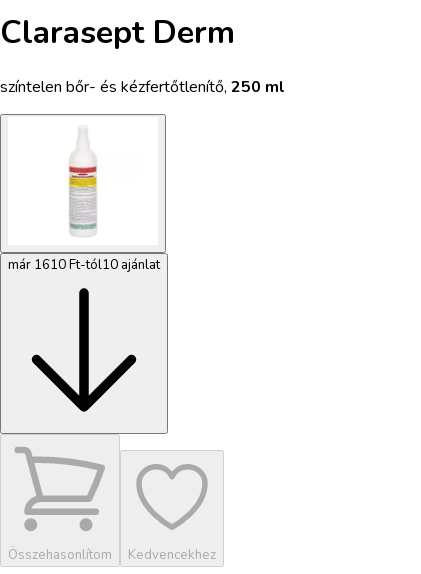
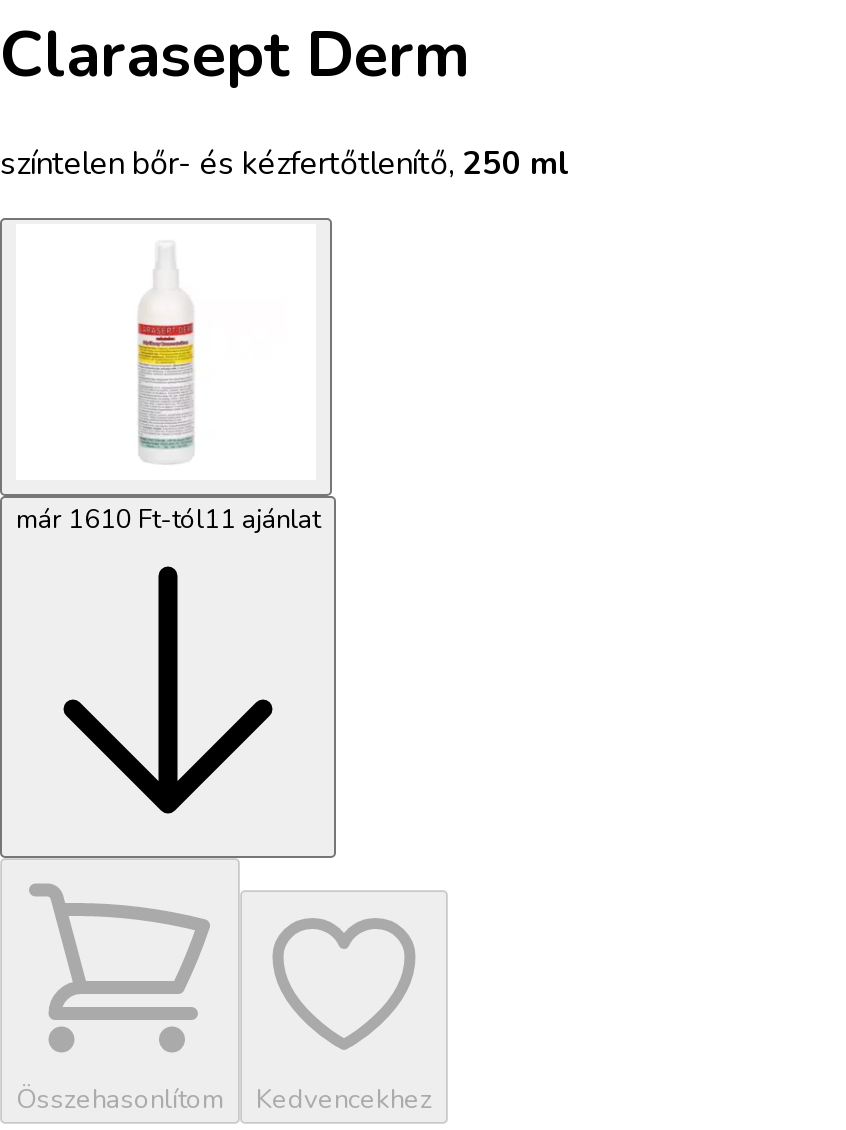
[8,256,160,274] már 1610 Ft-tól10 ajánlat -> [16,502,320,538] már 1610 Ft-tól11 ajánlat

